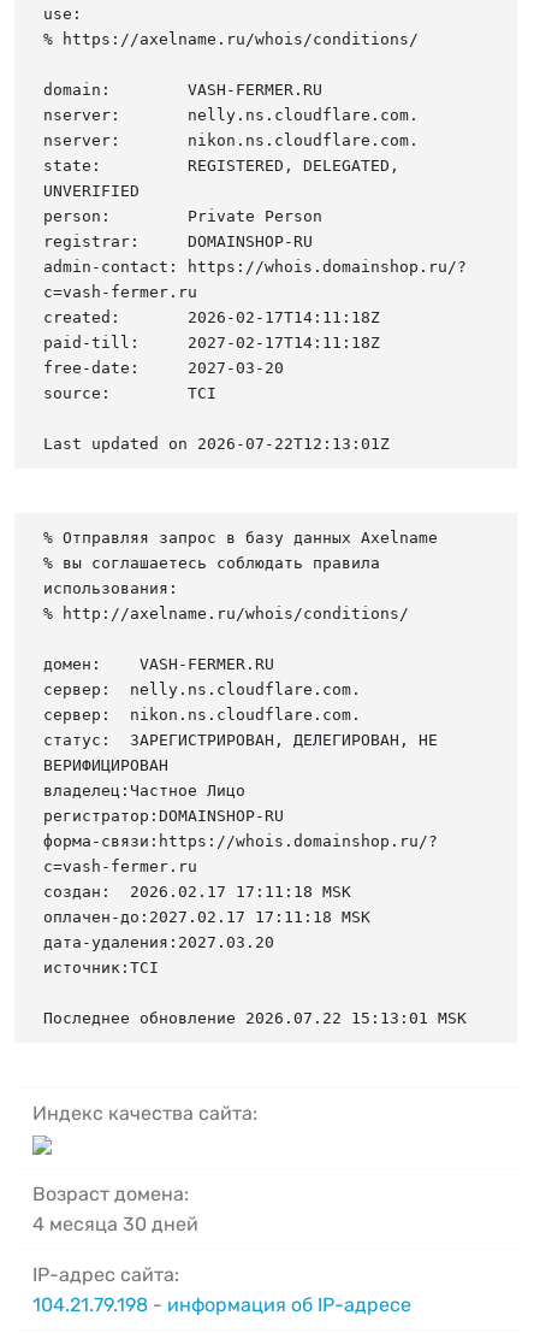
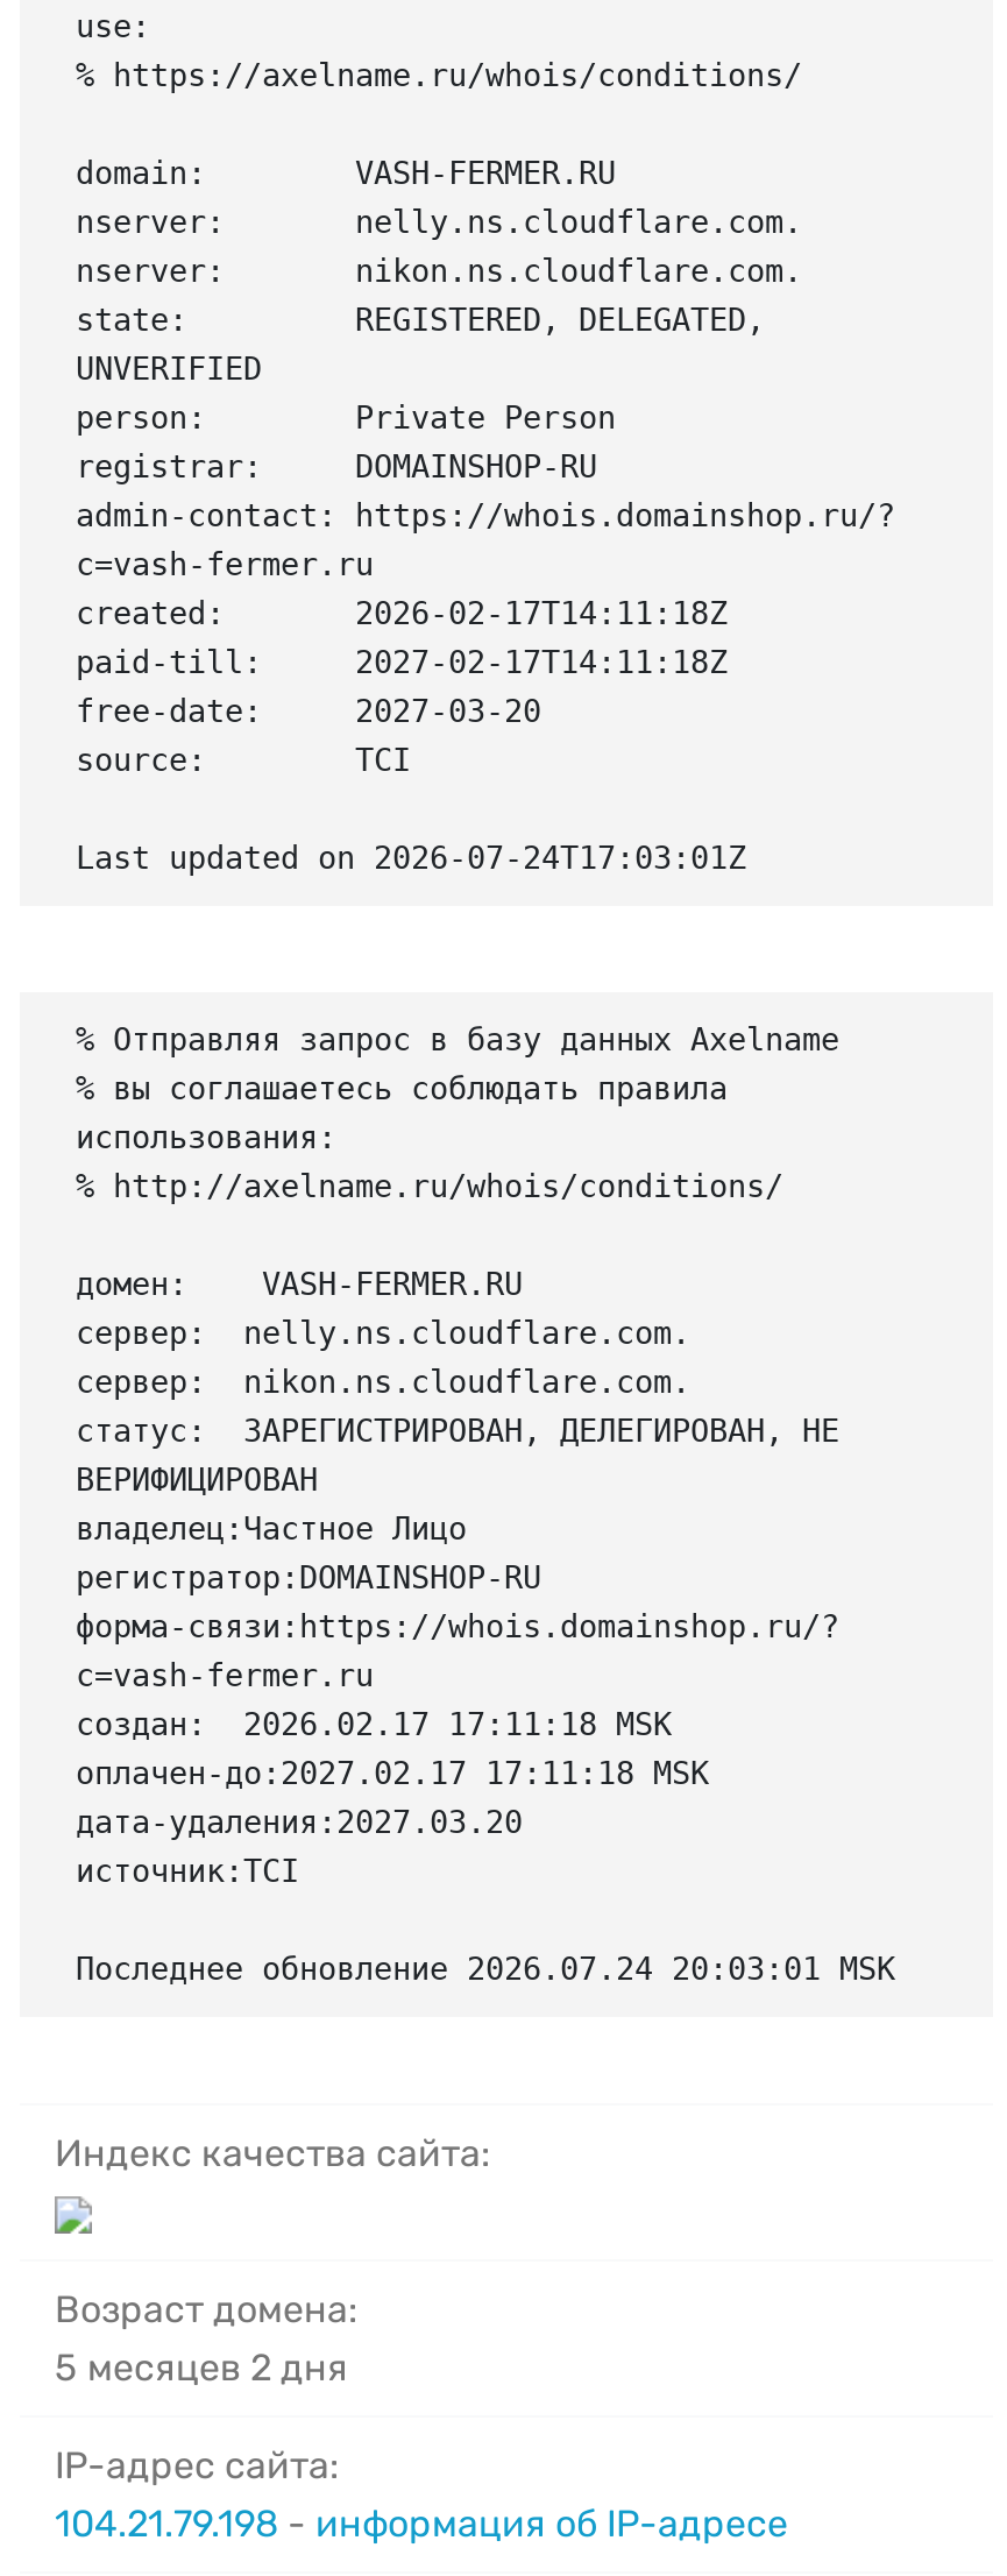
[43,434,390,453] Last updated on 2026-07-22T12:13:01Z -> [76,840,746,875] Last updated on 2026-07-24T17:03:01Z
[43,1009,467,1027] Последнее обновление 2026.07.22 15:13:01 MSK -> [76,1951,895,1986] Последнее обновление 2026.07.24 20:03:01 MSK
[32,1212,198,1235] 4 месяца 30 дней -> [55,2345,348,2389] 5 месяцев 2 дня

